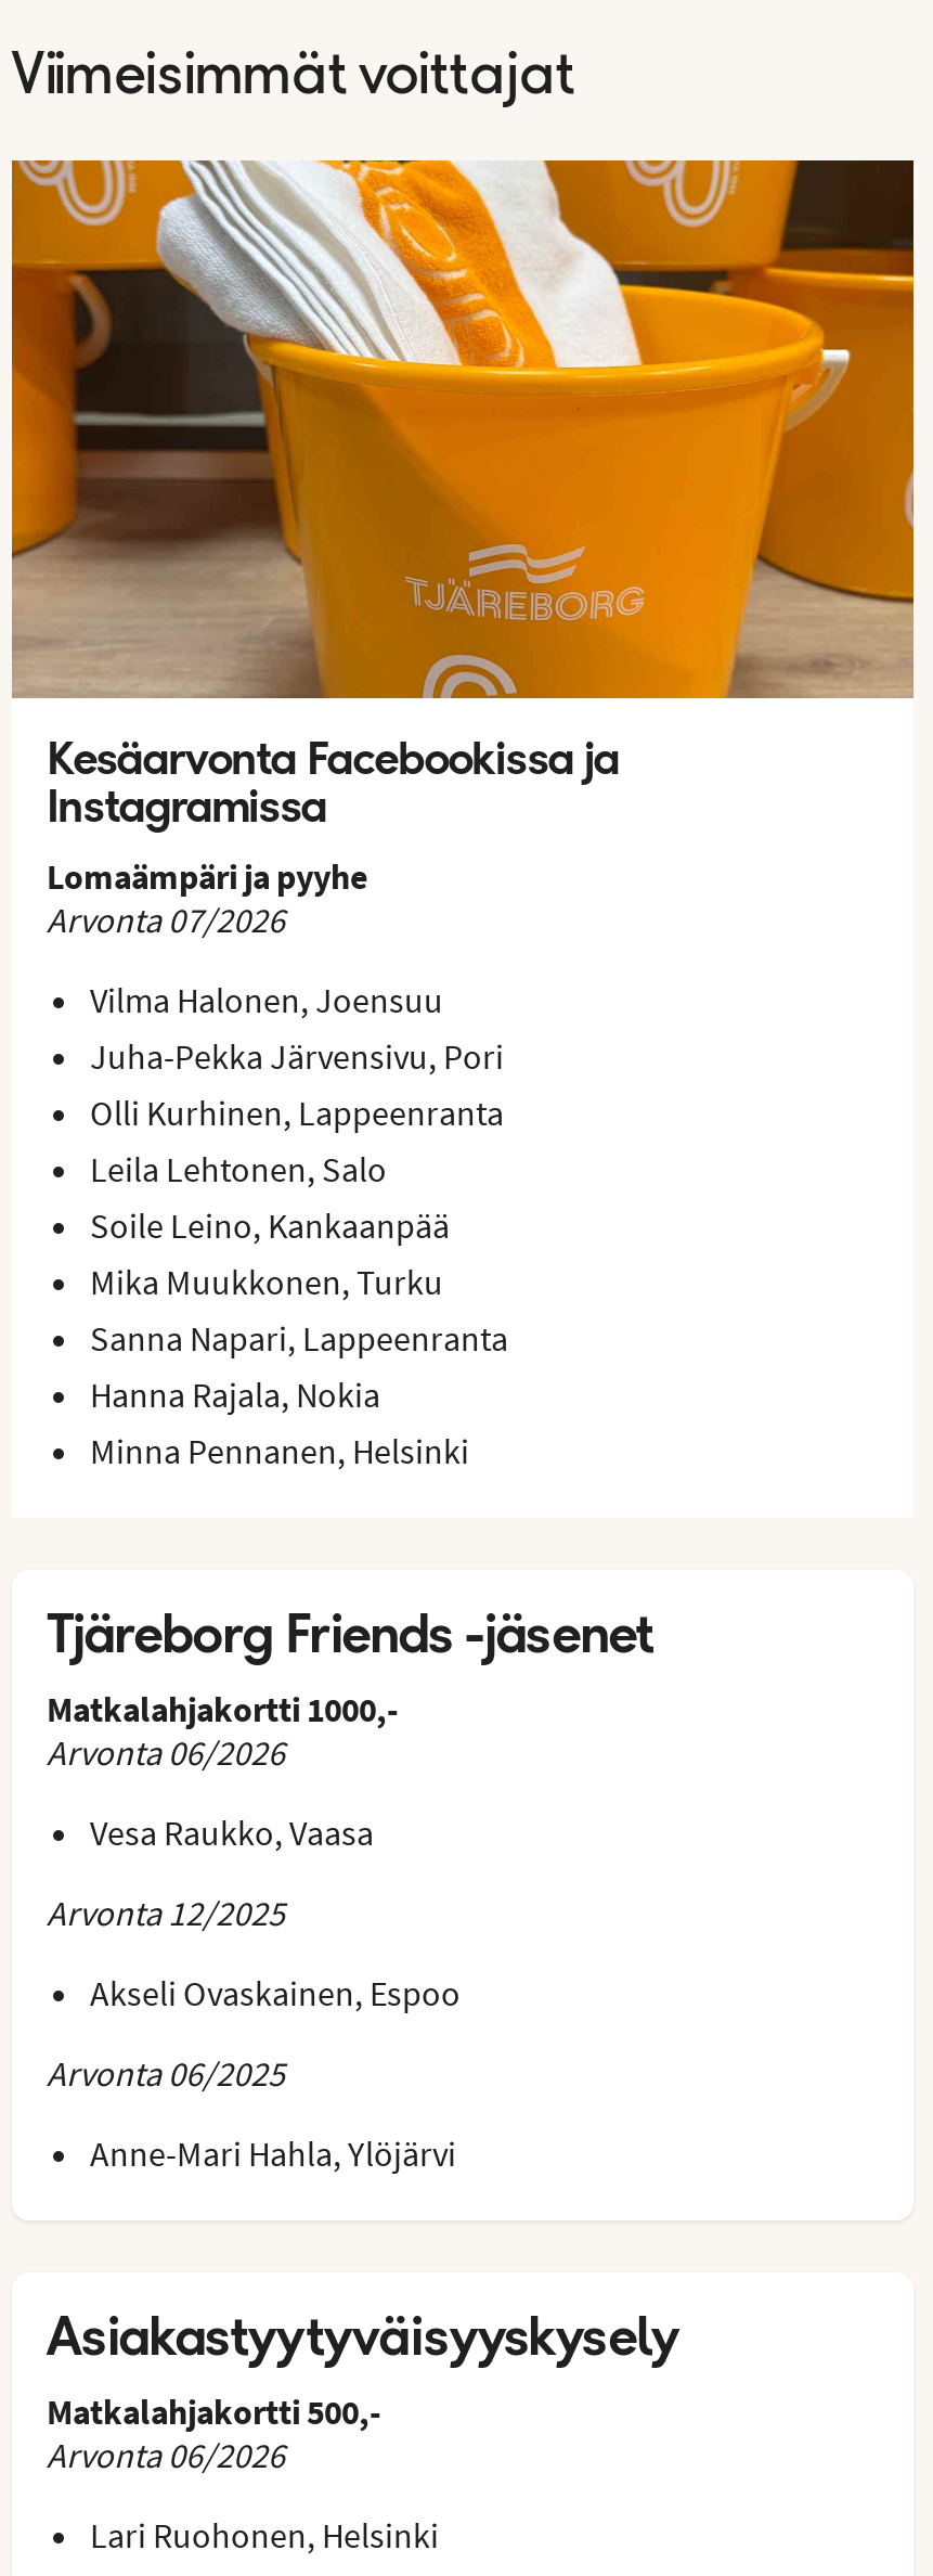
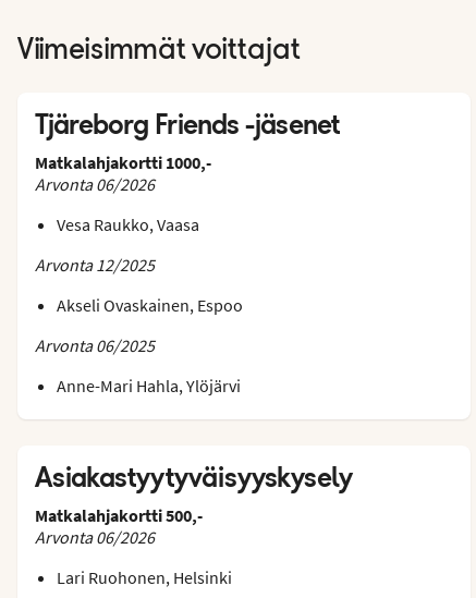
[10,158,916,1472] [image] | Kesäarvonta Facebookissa ja | Instagramissa | Lomaämpäri ja pyyhe | Arvonta 07/2026 | Vilma Halonen, Joensuu | Juha-Pekka Järvensivu, Pori | Olli Kurhinen, Lappeenranta | Leila Lehtonen, Salo | Soile Leino, Kankaanpää | Mika Muukkonen, Turku | Sanna Napari, Lappeenranta | Hanna Rajala, Nokia | Minna Pennanen, Helsinki -> none

